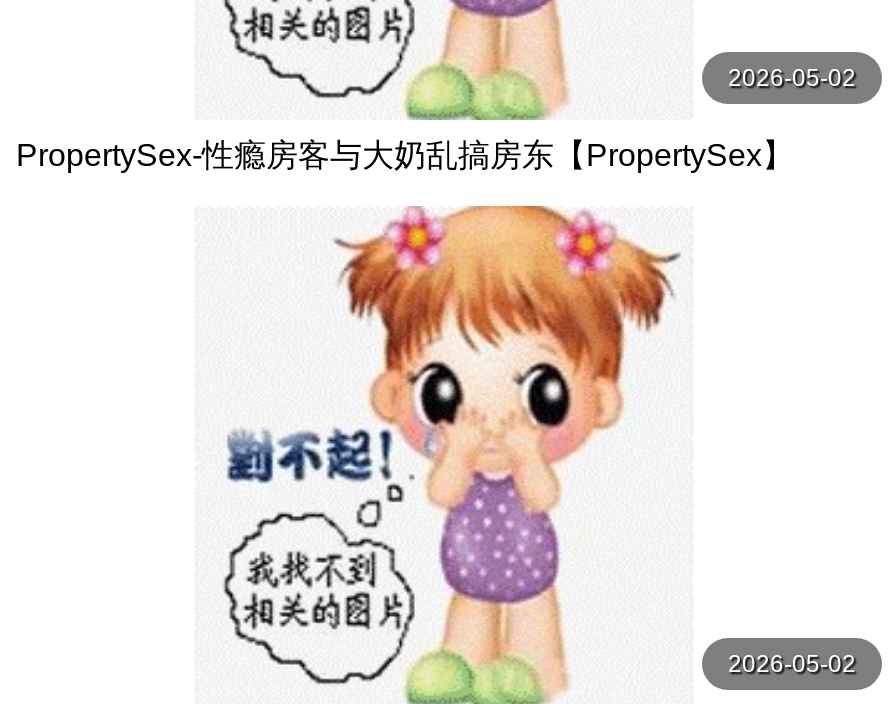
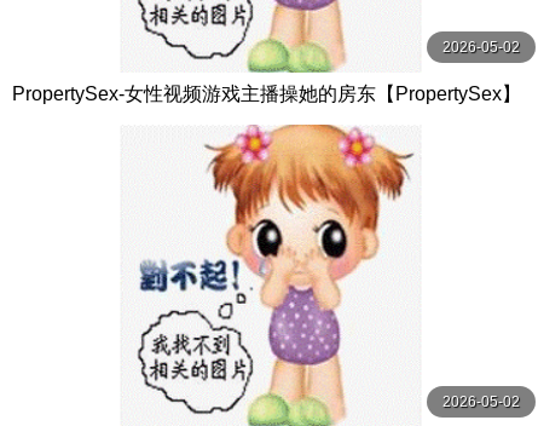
[16,138,794,172] PropertySex-性瘾房客与大奶乱搞房东【PropertySex】 -> [12,84,521,104] PropertySex-女性视频游戏主播操她的房东【PropertySex】

